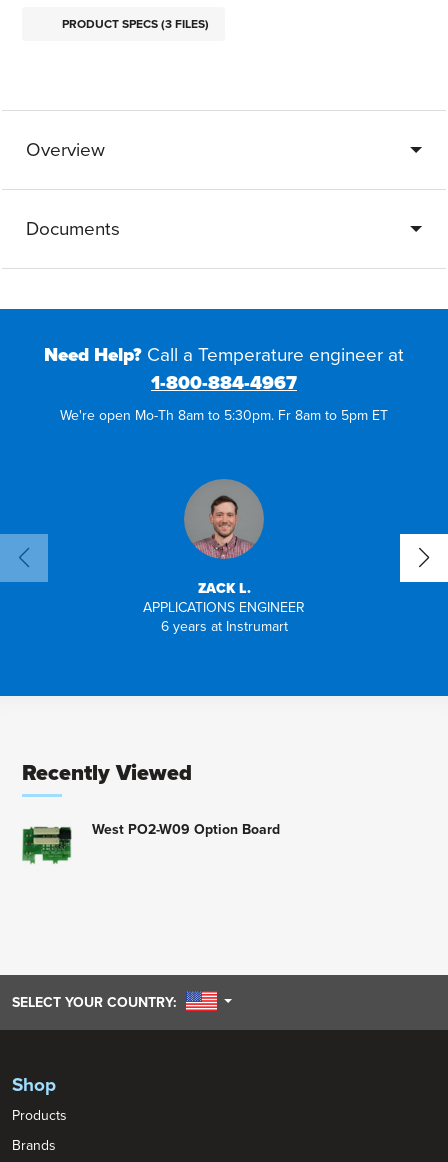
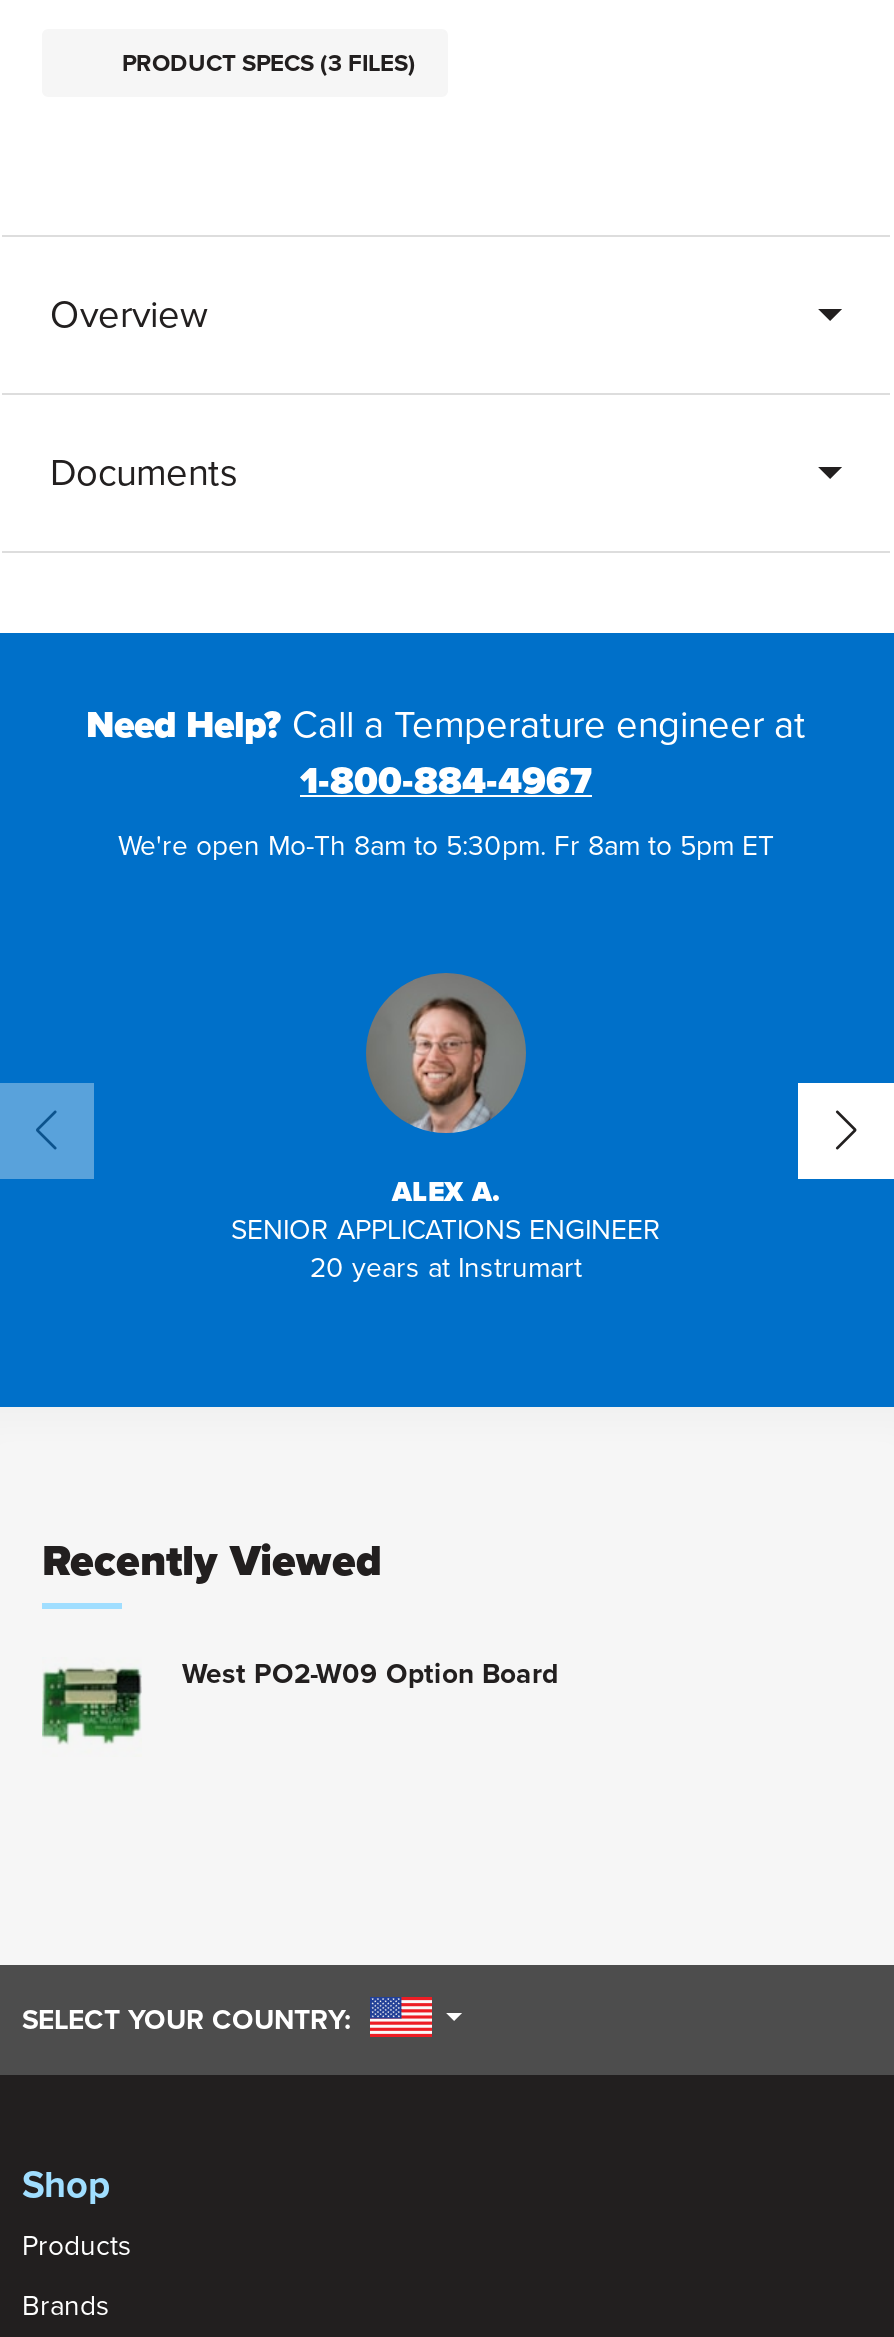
[143,491,305,635] [image] | ZACK L. | APPLICATIONS ENGINEER | 6 years at Instrumart -> [231,995,661,1285] [image] | ALEX A. | SENIOR APPLICATIONS ENGINEER | 20 years at Instrumart

